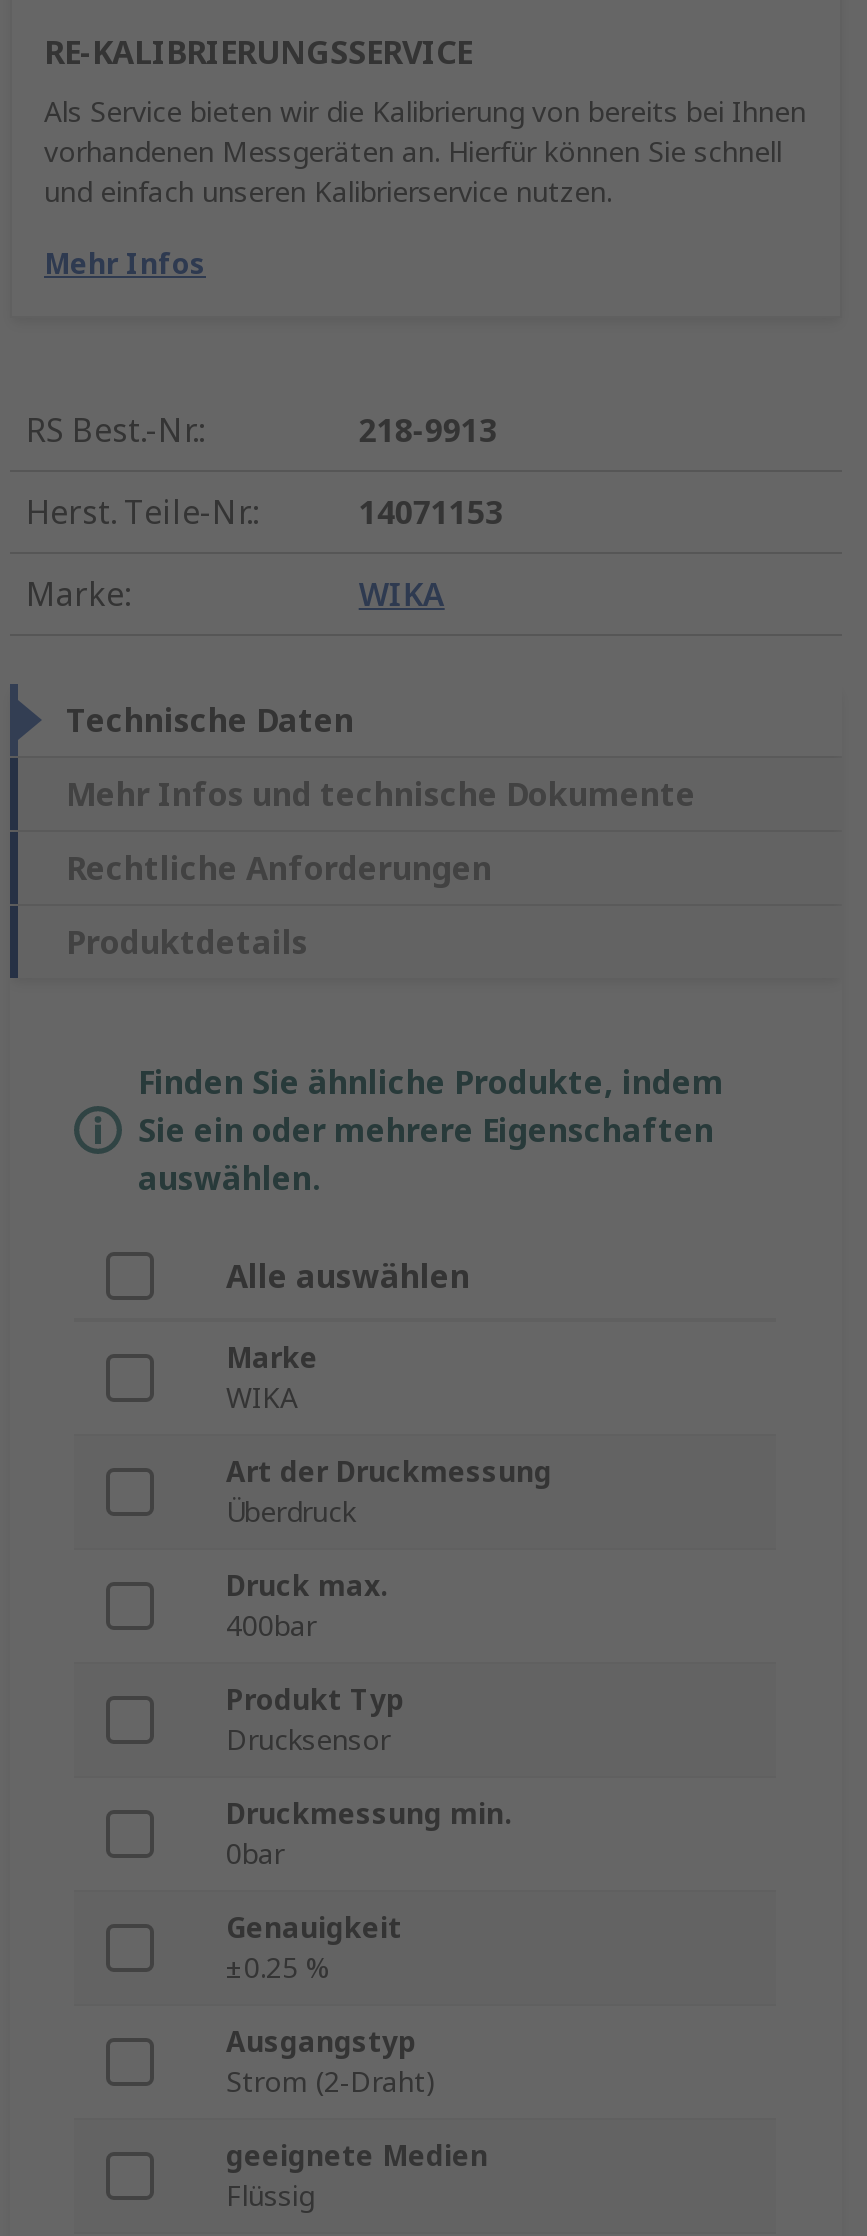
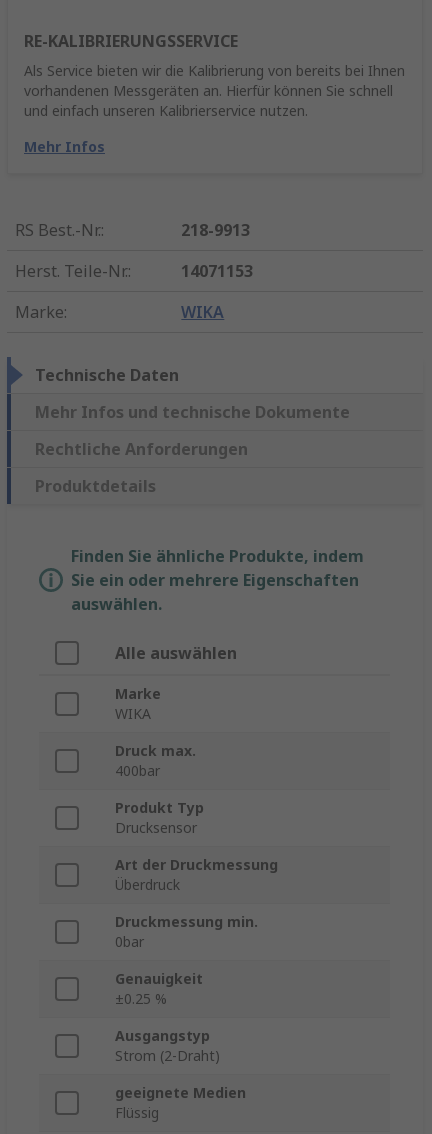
moved [226,1453,552,1531] -> [115,855,278,894]: Art der Druckmessung | Überdruck
moved [226,1567,404,1759] -> [115,741,204,837]: Druck max. | 400bar | Produkt Typ | Drucksensor

